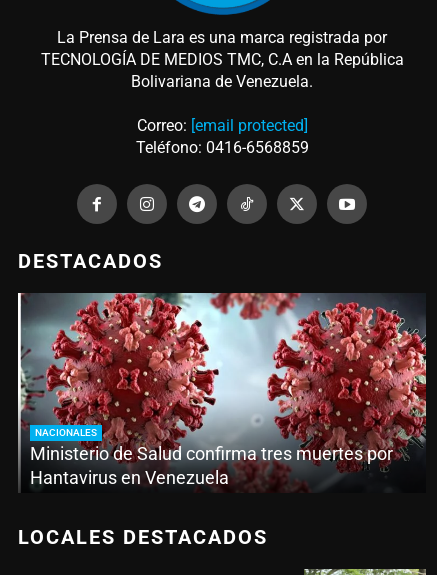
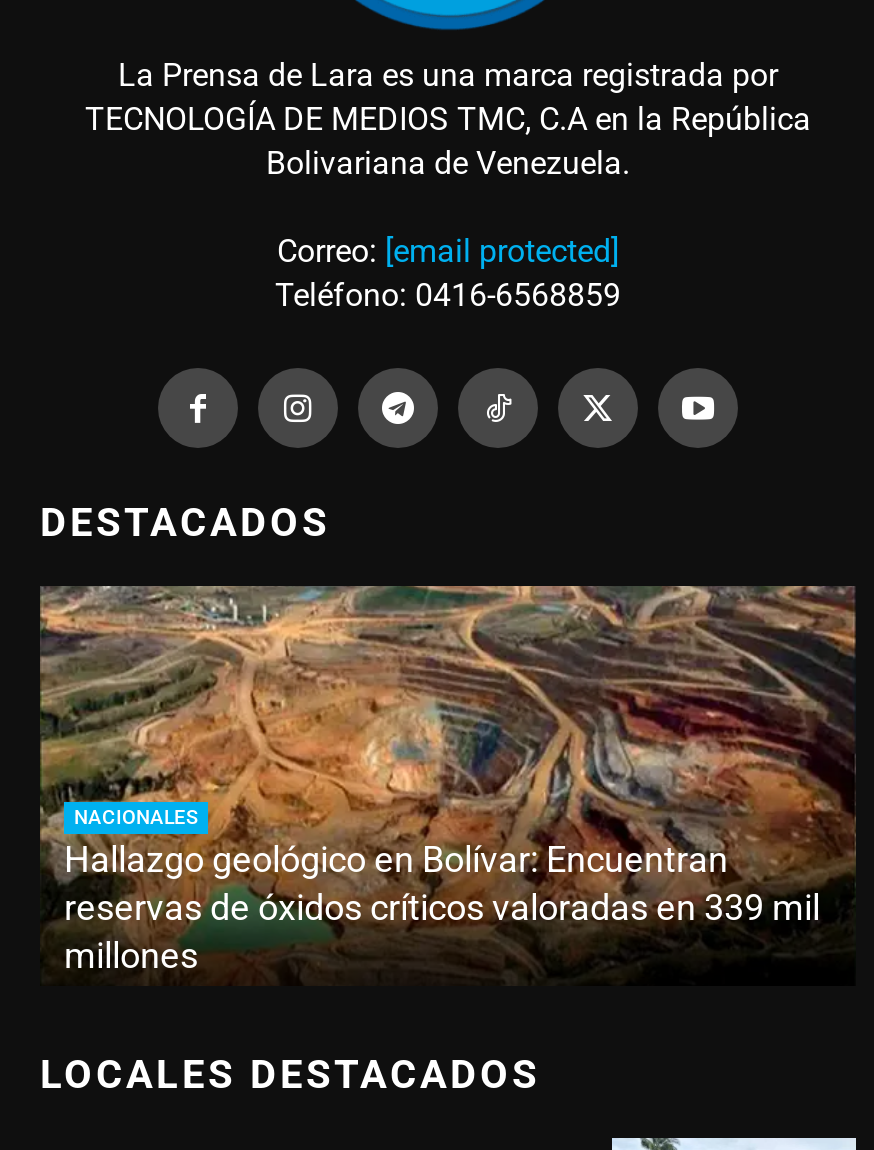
[17,292,427,488] [image] | Ministerio de Salud confirma tres muertes por | Hantavirus en Venezuela -> [38,584,856,976] [image] | Hallazgo geológico en Bolívar: Encuentran | reservas de óxidos críticos valoradas en 339 mil | millones
moved [35,427,97,438] -> [74,806,198,828]: NACIONALES

